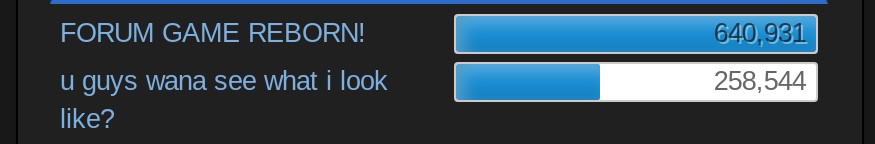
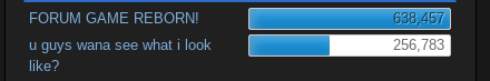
[714,19,806,49] 640,931 -> [393,10,444,27] 638,457
[714,67,806,97] 258,544 -> [393,37,444,54] 256,783

